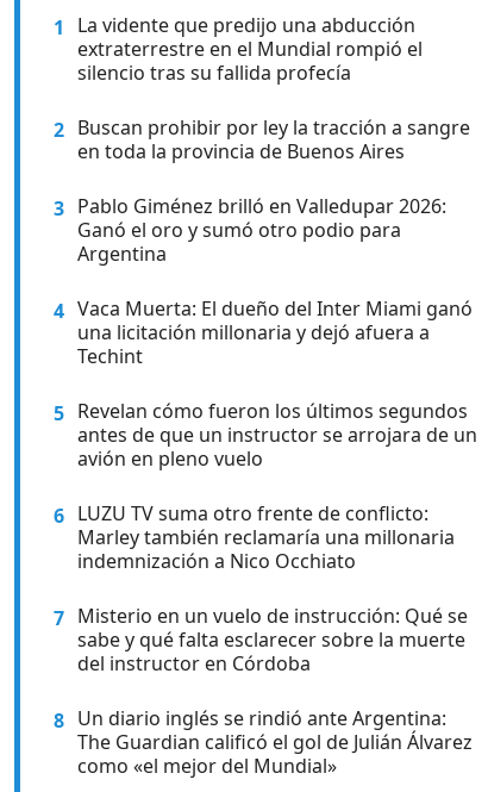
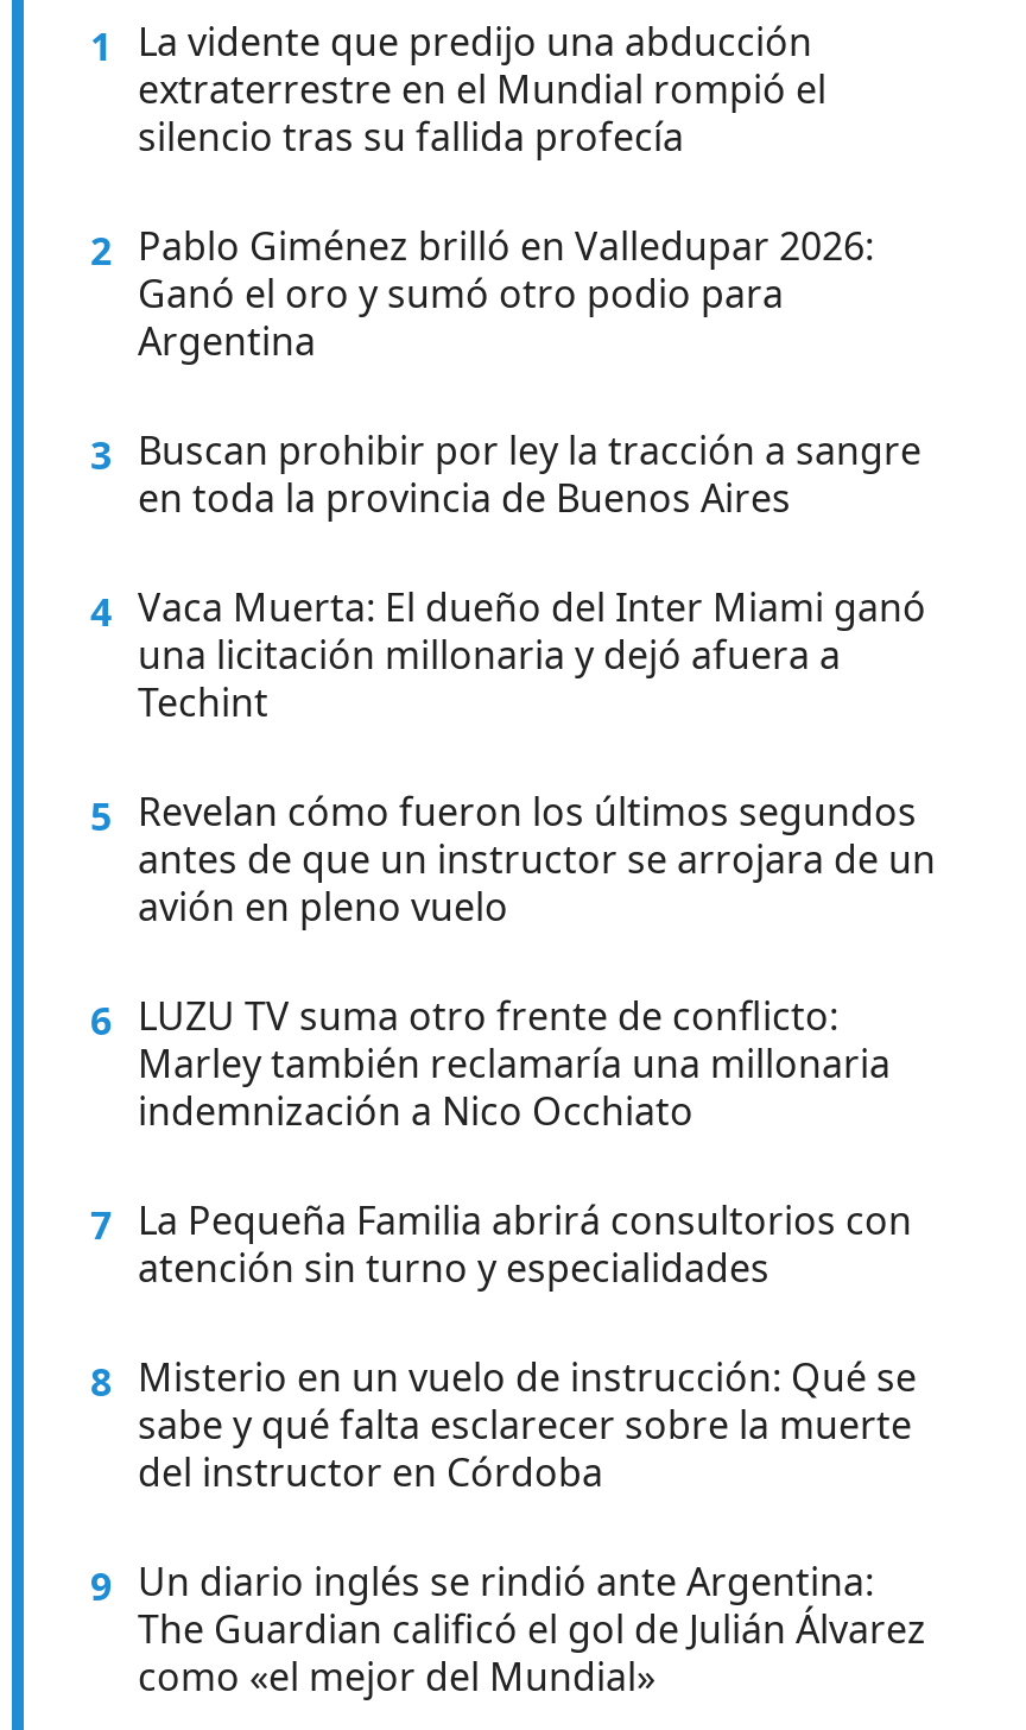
[54,115,470,222] 2 Buscan prohibir por ley la tracción a sangre | 3 Pablo Giménez brilló en Valledupar 2026: -> [90,221,874,278] 2 Pablo Giménez brilló en Valledupar 2026:
moved [77,139,405,165] -> [138,473,791,525]: en toda la provincia de Buenos Aires
moved [77,217,401,267] -> [138,268,784,368]: Ganó el oro y sumó otro podio para | Argentina
none -> [90,425,921,482] 3 Buscan prohibir por ley la tracción a sangre
[54,603,468,632] 7 Misterio en un vuelo de instrucción: Qué se -> [90,1195,917,1409] 7 La Pequeña Familia abrirá consultorios con | atención sin turno y especialidades | 8 Misterio en un vuelo de instrucción: Qué se
[54,706,446,734] 8 Un diario inglés se rindió ante Argentina: -> [90,1556,874,1613] 9 Un diario inglés se rindió ante Argentina:

